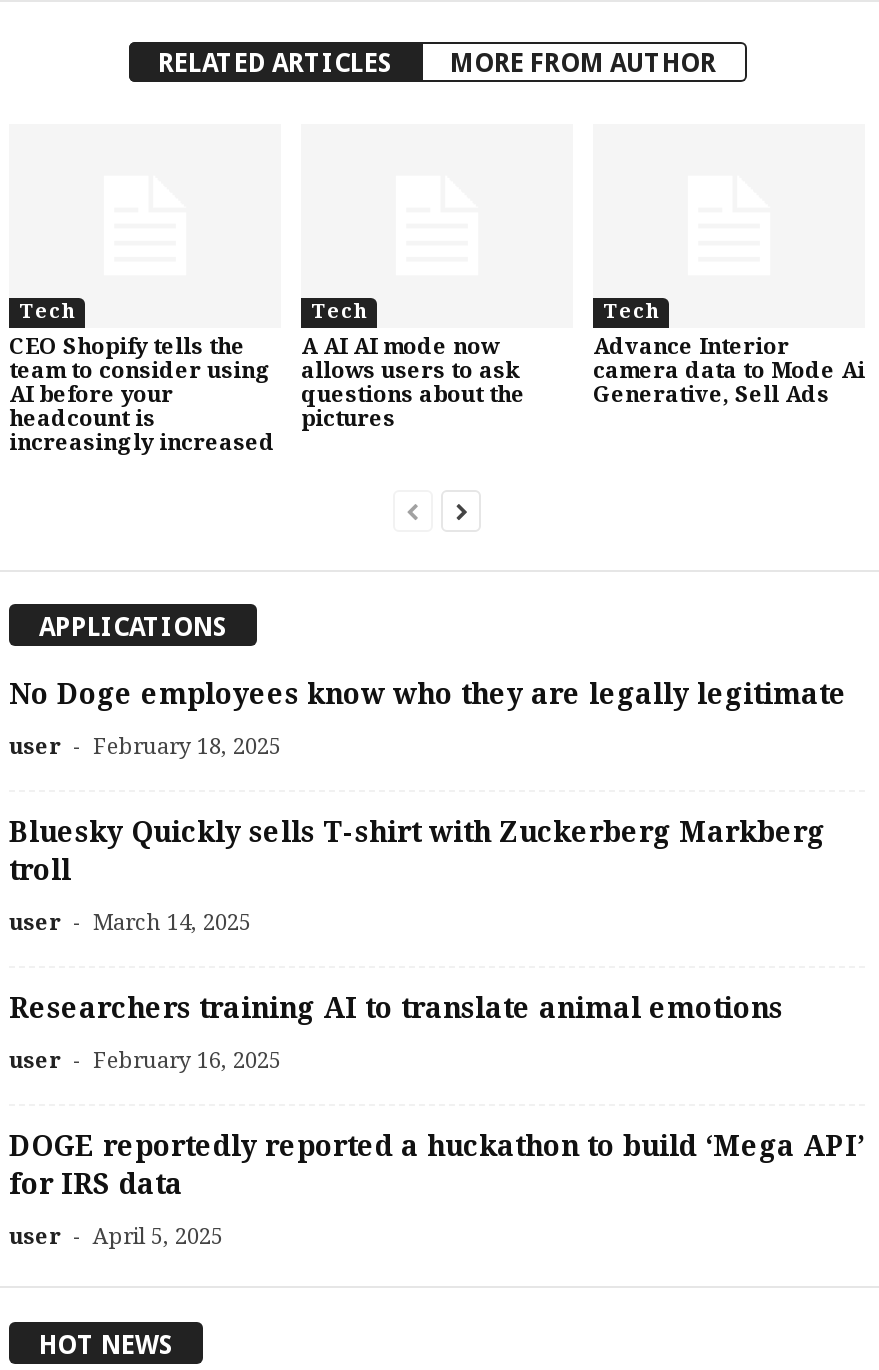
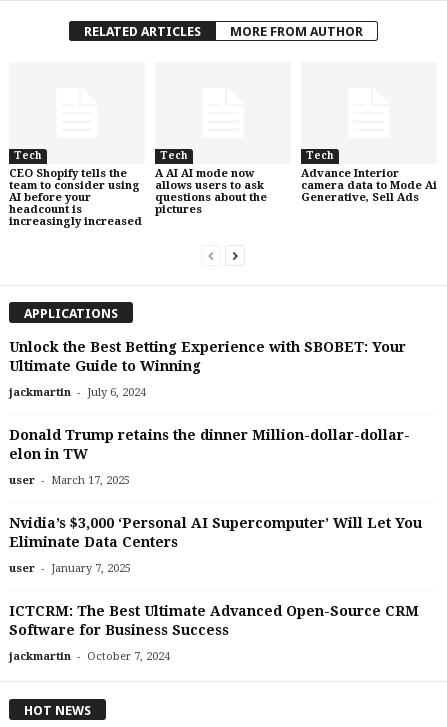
[9,678,847,710] No Doge employees know who they are legally legitimate -> [9,339,406,374] Unlock the Best Betting Experience with SBOBET: Your | Ultimate Guide to Winning
[9,730,281,760] user - February 18, 2025 -> [9,384,146,399] jackmartin - July 6, 2024
[9,816,825,886] Bluesky Quickly sells T-shirt with Zuckerberg Markberg | troll -> [9,427,410,462] Donald Trump retains the dinner Million-dollar-dollar- | elon in TW
[9,906,251,936] user - March 14, 2025 -> [9,472,130,487] user - March 17, 2025
[9,992,783,1024] Researchers training AI to translate animal emotions -> [9,515,422,550] Nvidia’s $3,000 ‘Personal AI Supercomputer’ Will Let You | Eliminate Data Centers
[9,1044,281,1074] user - February 16, 2025 -> [9,560,131,575] user - January 7, 2025
[9,1130,865,1200] DOGE reportedly reported a huckathon to build ‘Mega API’ | for IRS data -> [9,603,419,638] ICTCRM: The Best Ultimate Advanced Open-Source CRM | Software for Business Success
[9,1220,223,1250] user - April 5, 2025 -> [9,648,170,663] jackmartin - October 7, 2024

